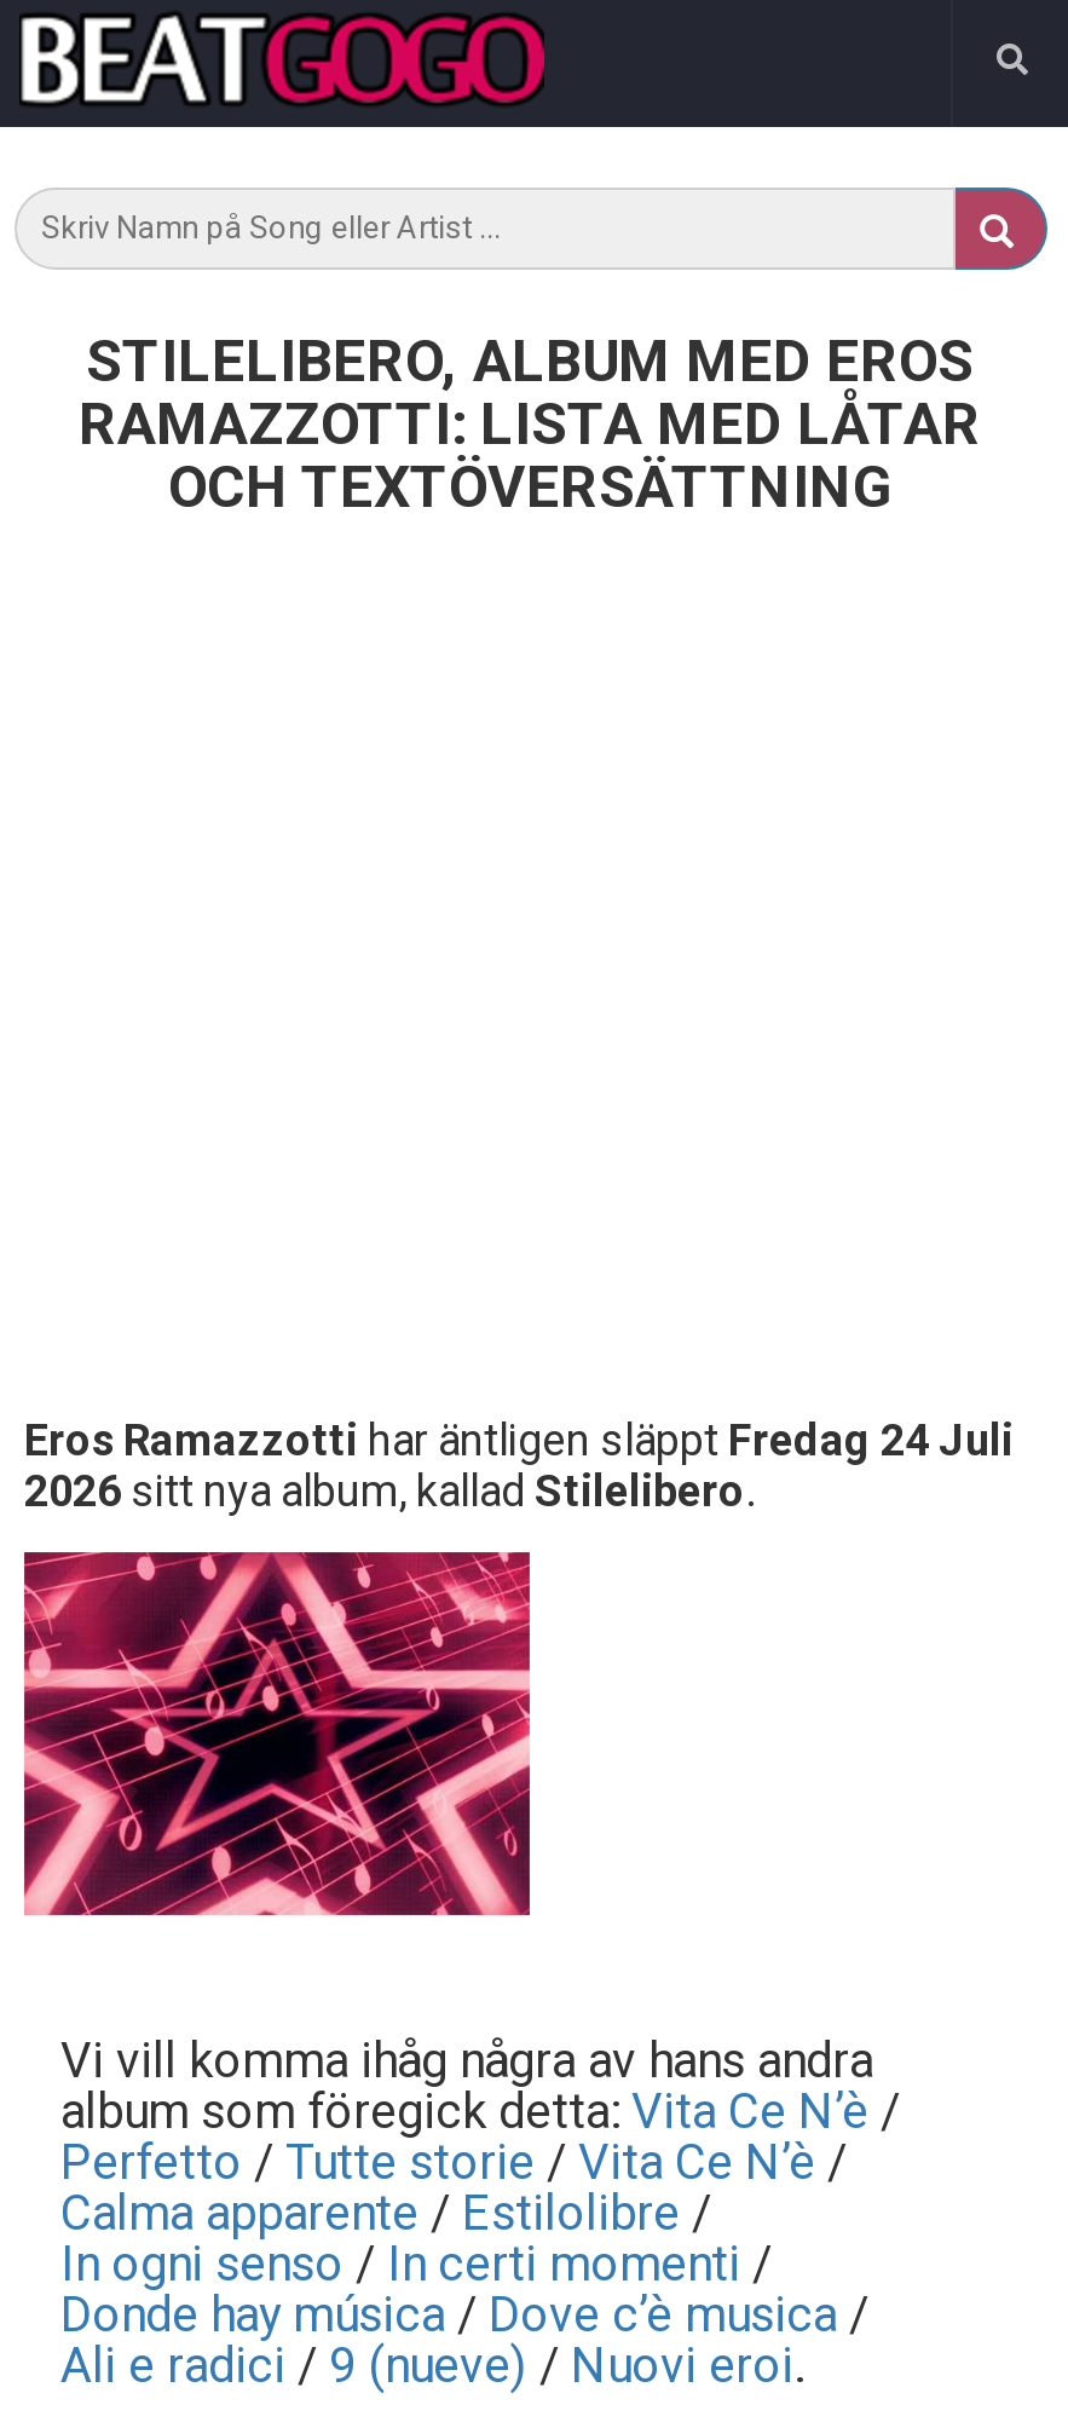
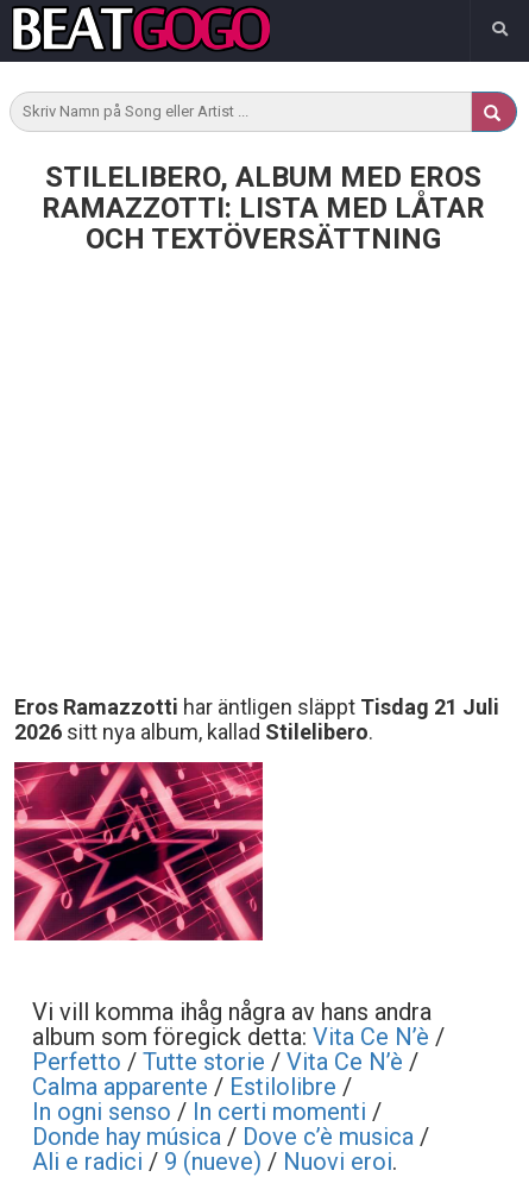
[24,1414,1014,1465] Eros Ramazzotti har äntligen släppt Fredag 24 Juli -> [14,694,499,719] Eros Ramazzotti har äntligen släppt Tisdag 21 Juli

